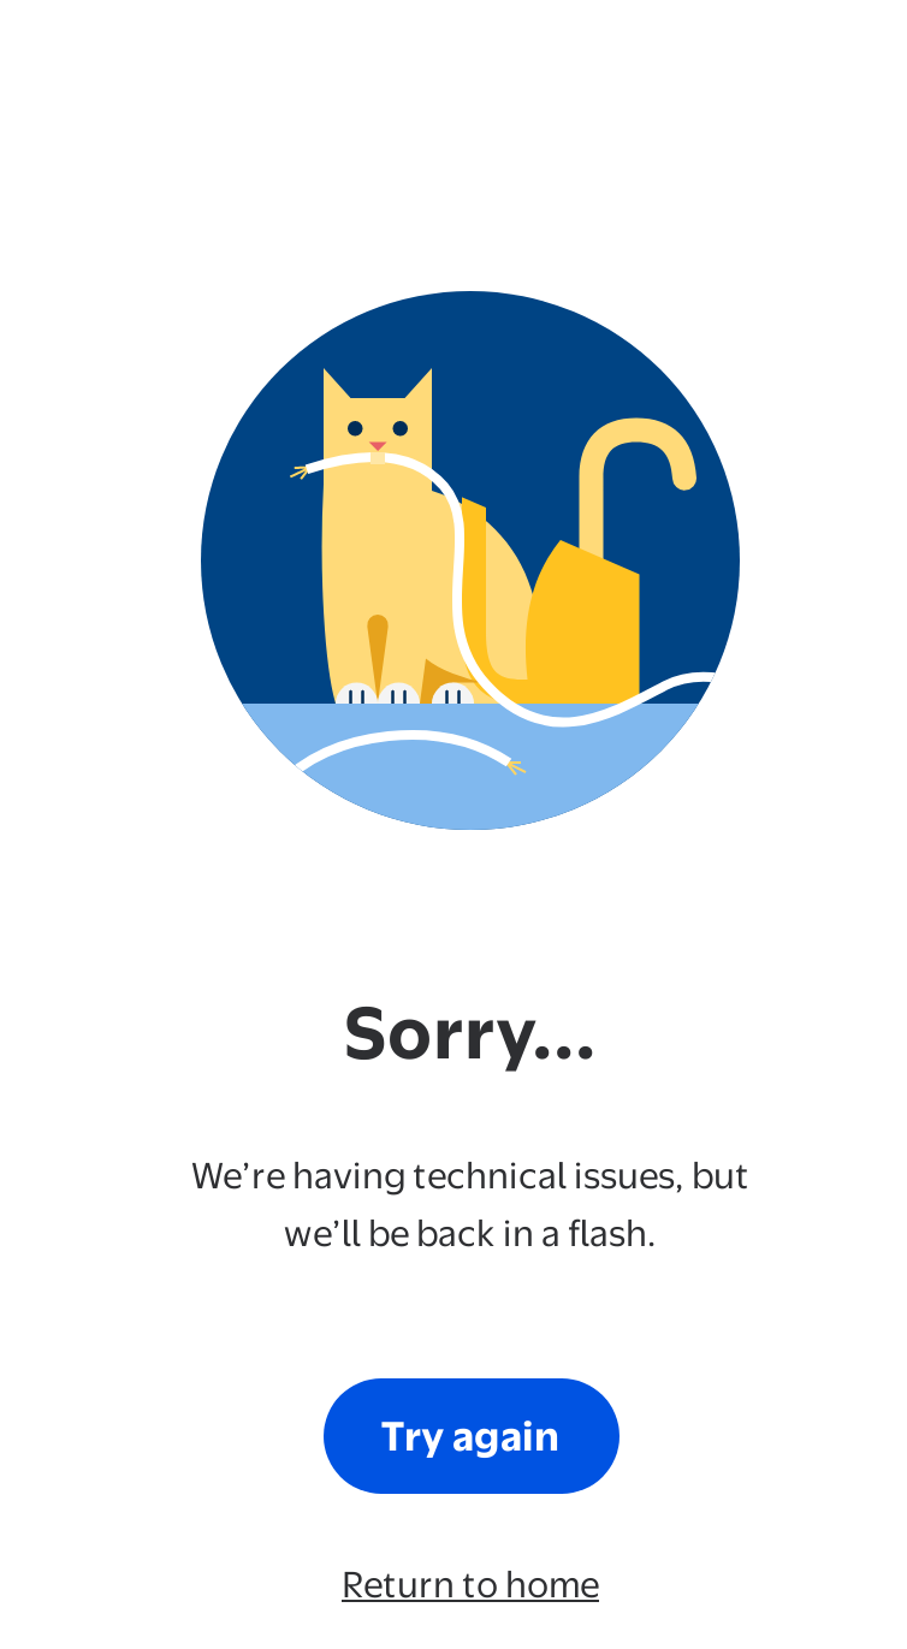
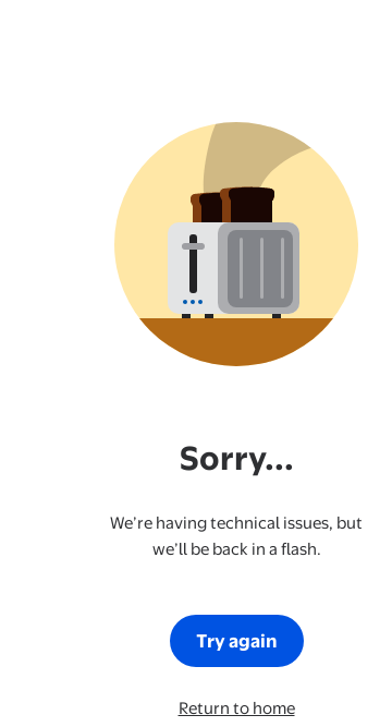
[198,289,742,832] [image] -> [114,122,358,367] [image]

